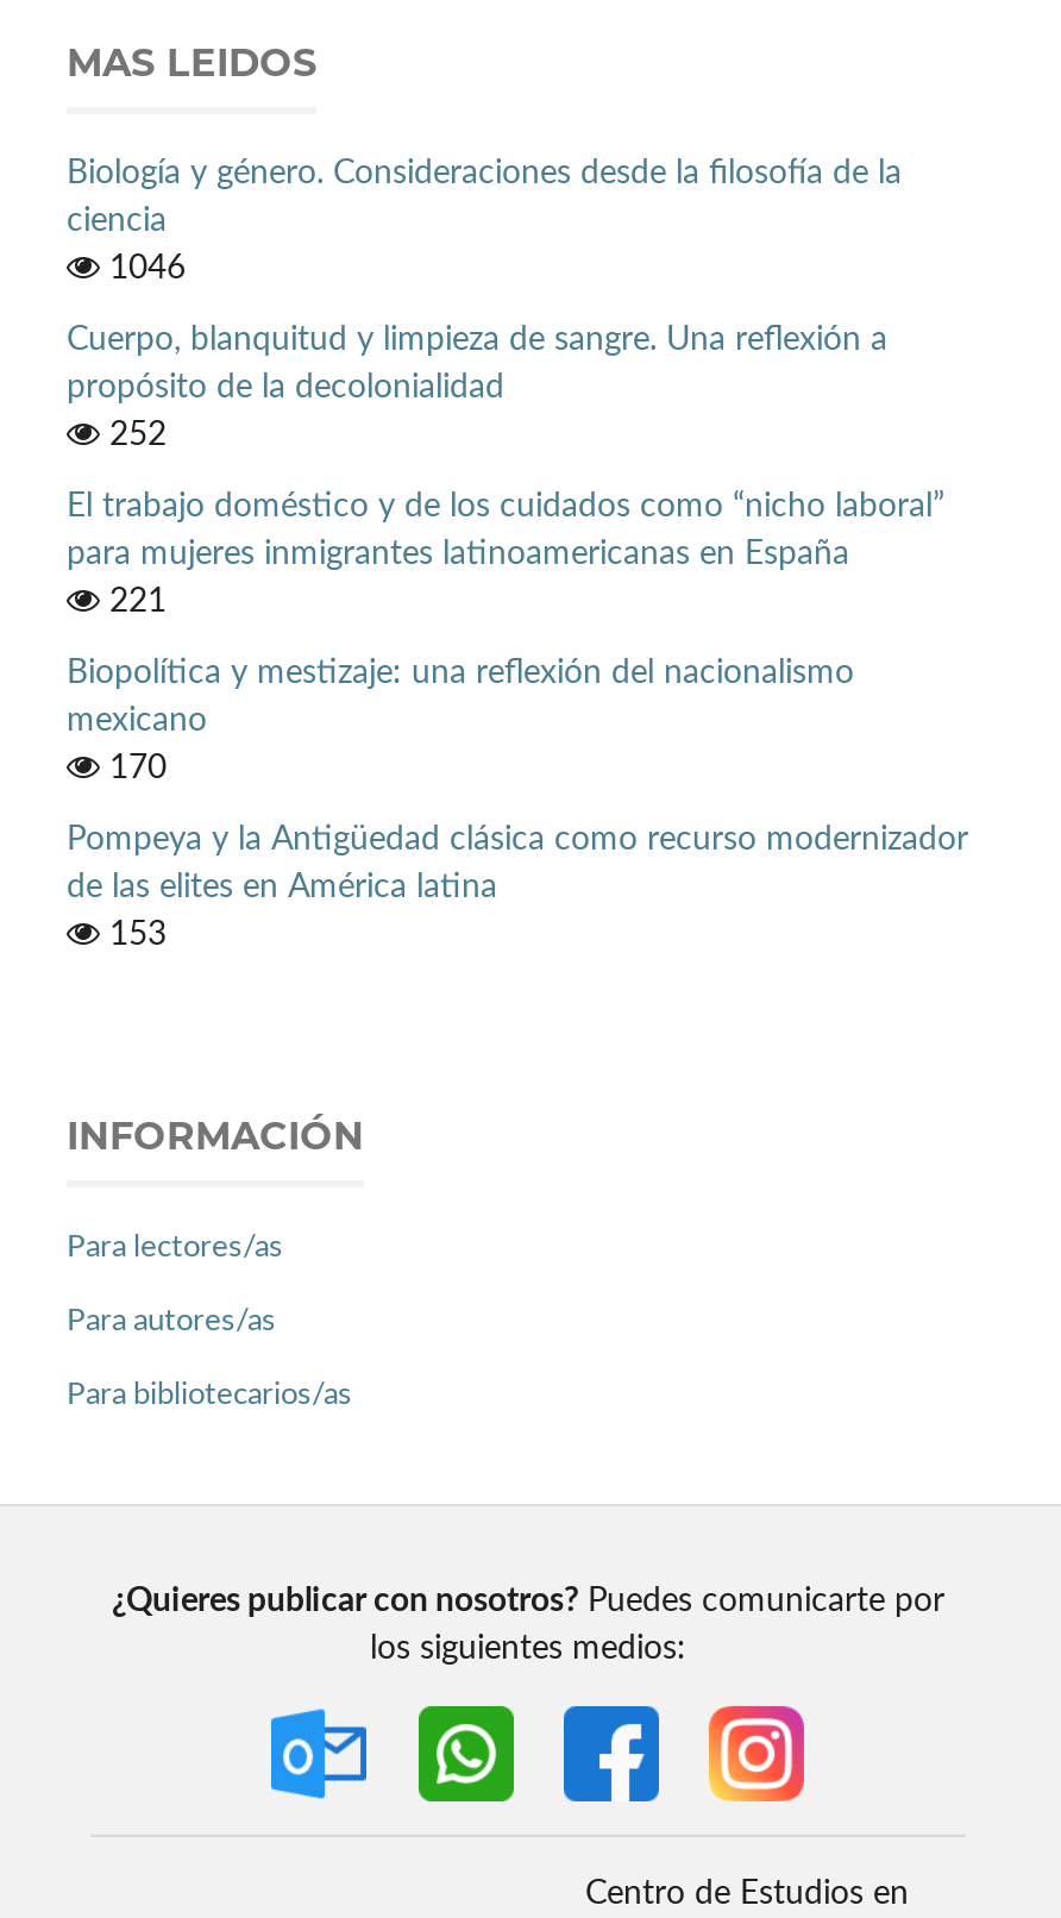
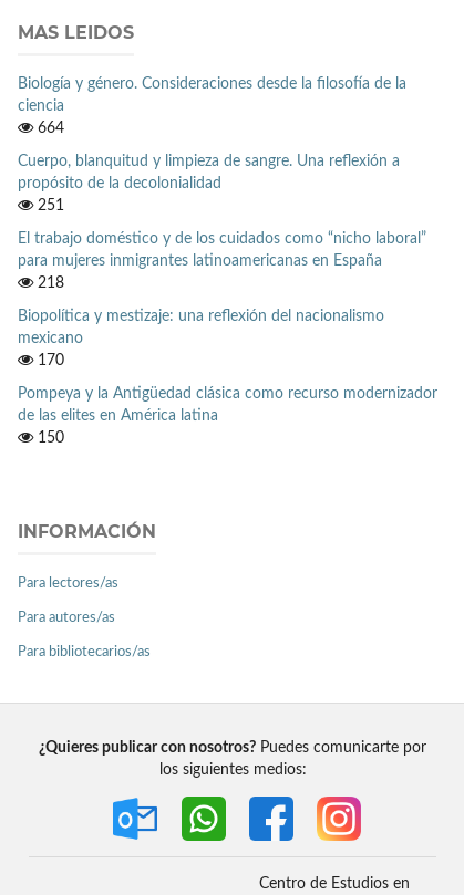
[100,252,186,286] 1046 -> [33,121,64,136] 664
[100,419,167,452] 252 -> [33,198,64,213] 251
[100,585,167,618] 221 -> [33,275,64,291] 218
[100,918,167,951] 153 -> [33,430,64,446] 150

